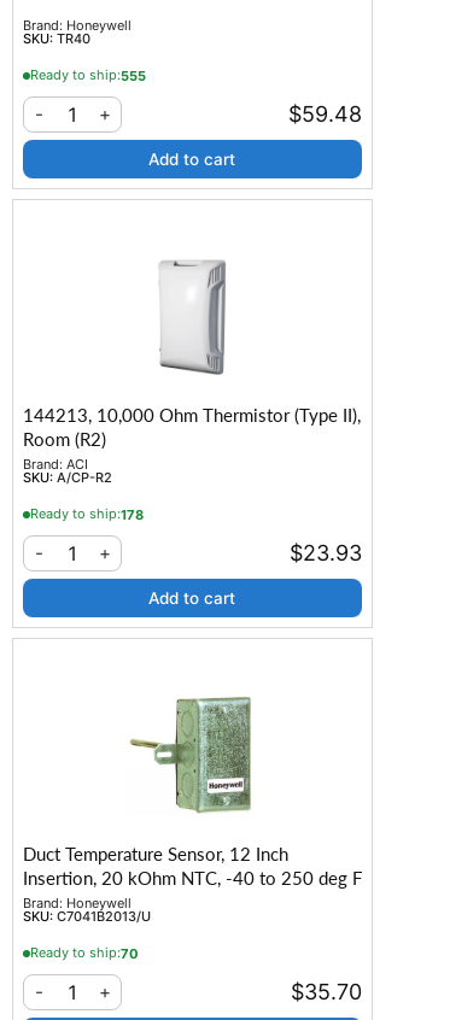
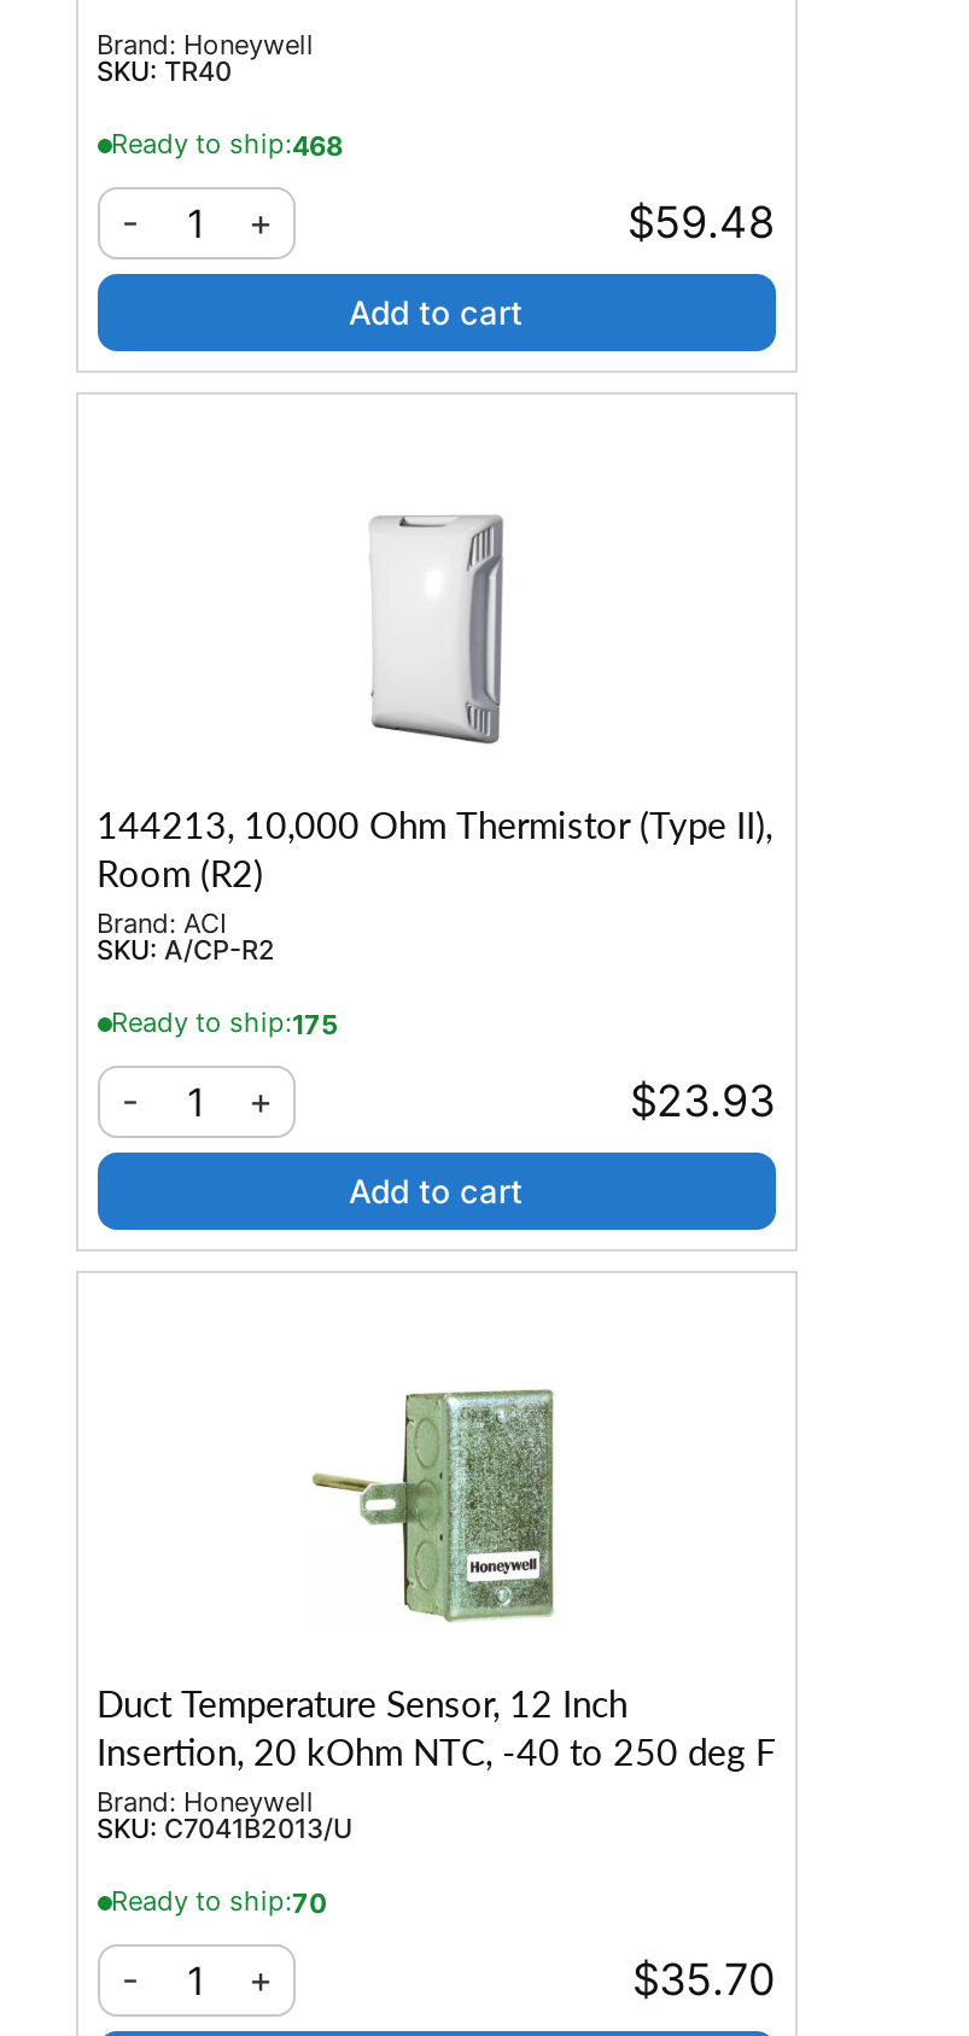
[30,67,145,84] Ready to ship:555 -> [111,128,343,163] Ready to ship:468
[30,506,143,523] Ready to ship:178 -> [111,1007,338,1042] Ready to ship:175

